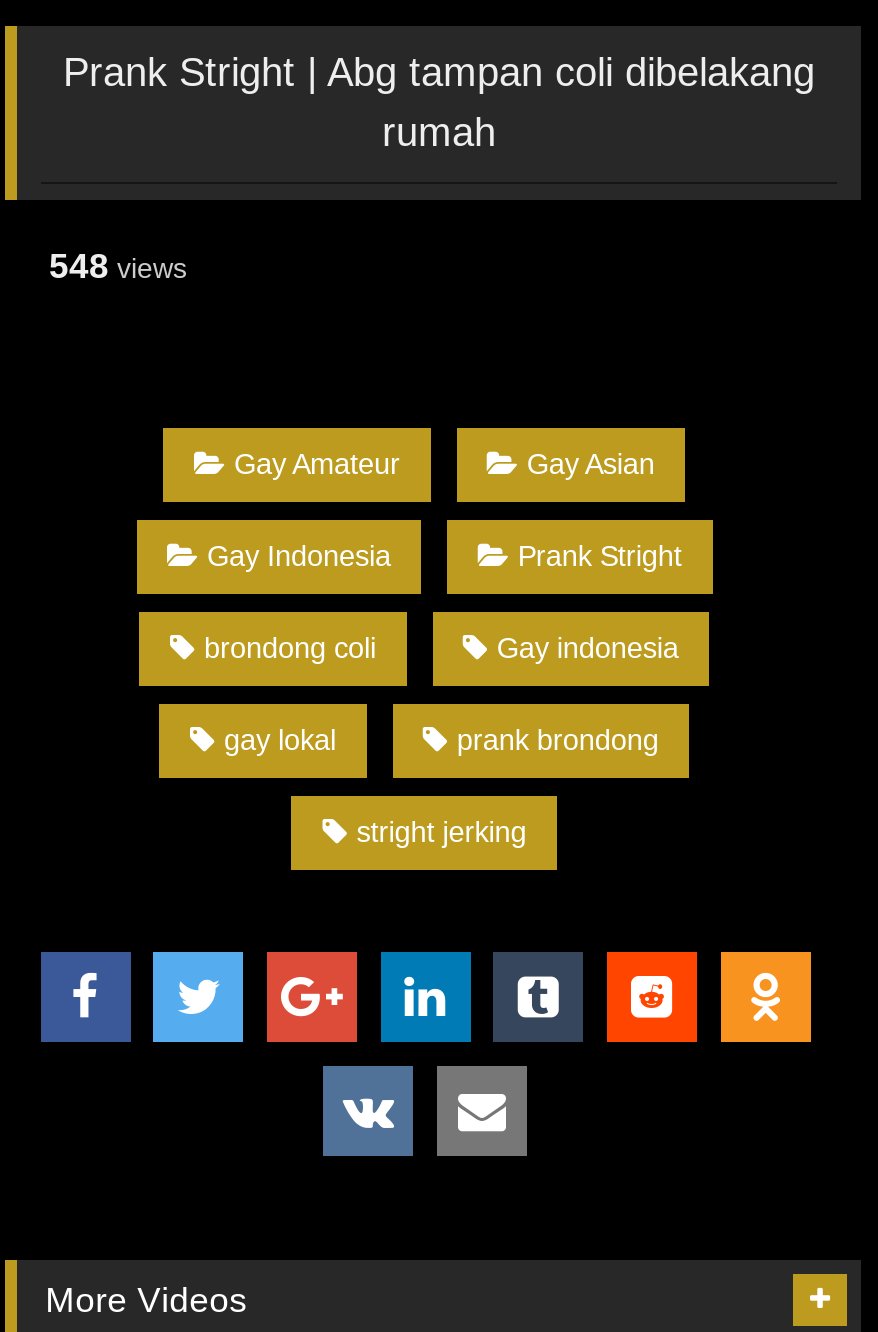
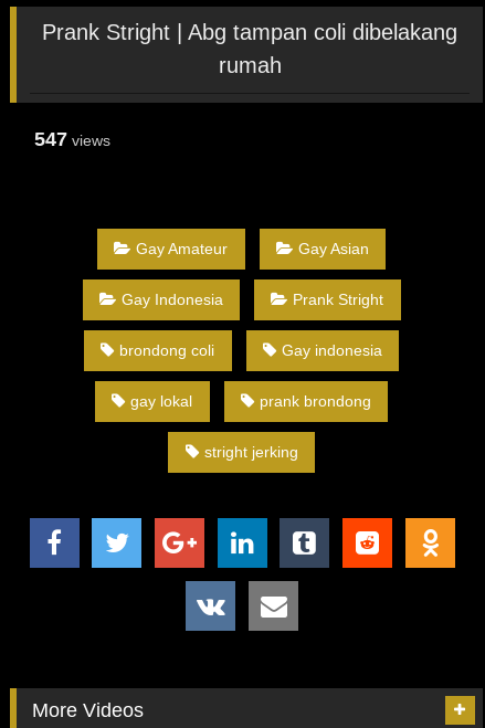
[49,246,187,286] 548 views -> [34,128,110,150] 547 views

